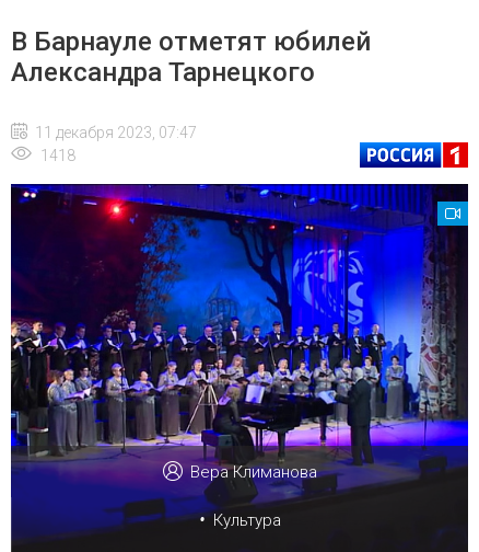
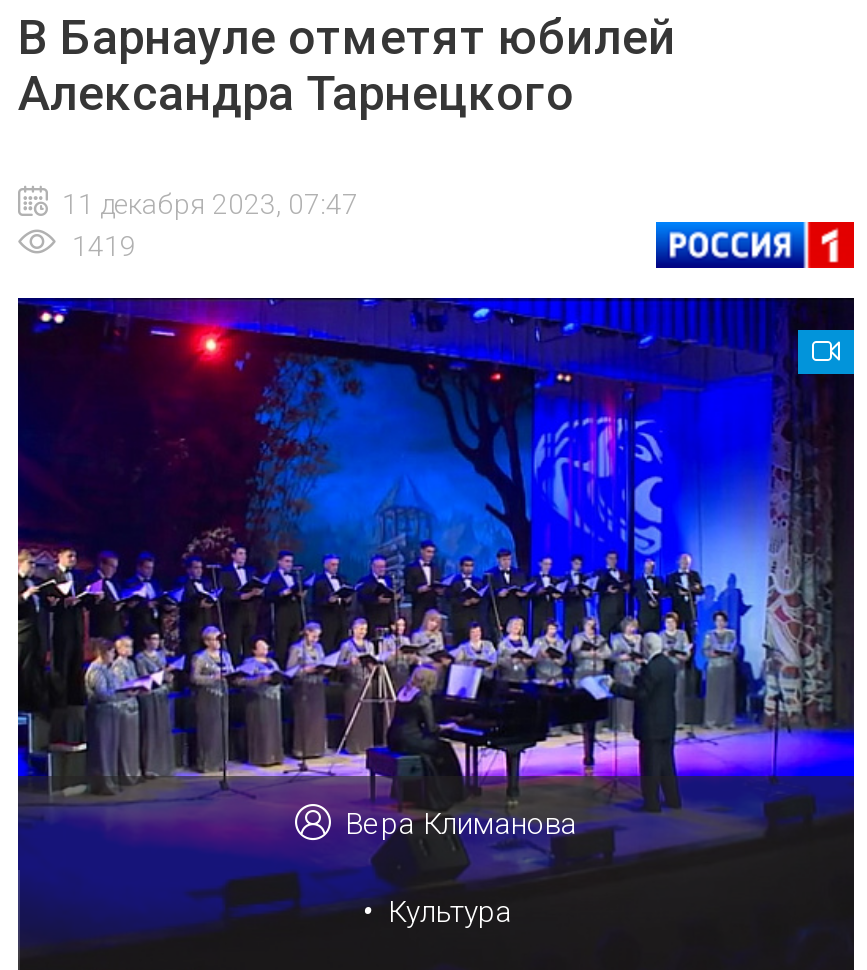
[37,147,75,164] 1418 -> [66,230,136,262] 1419

